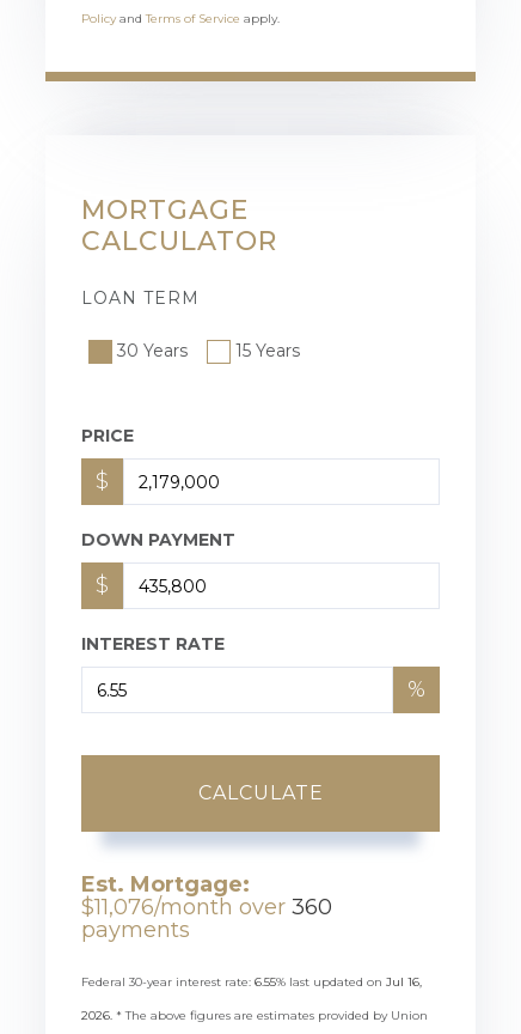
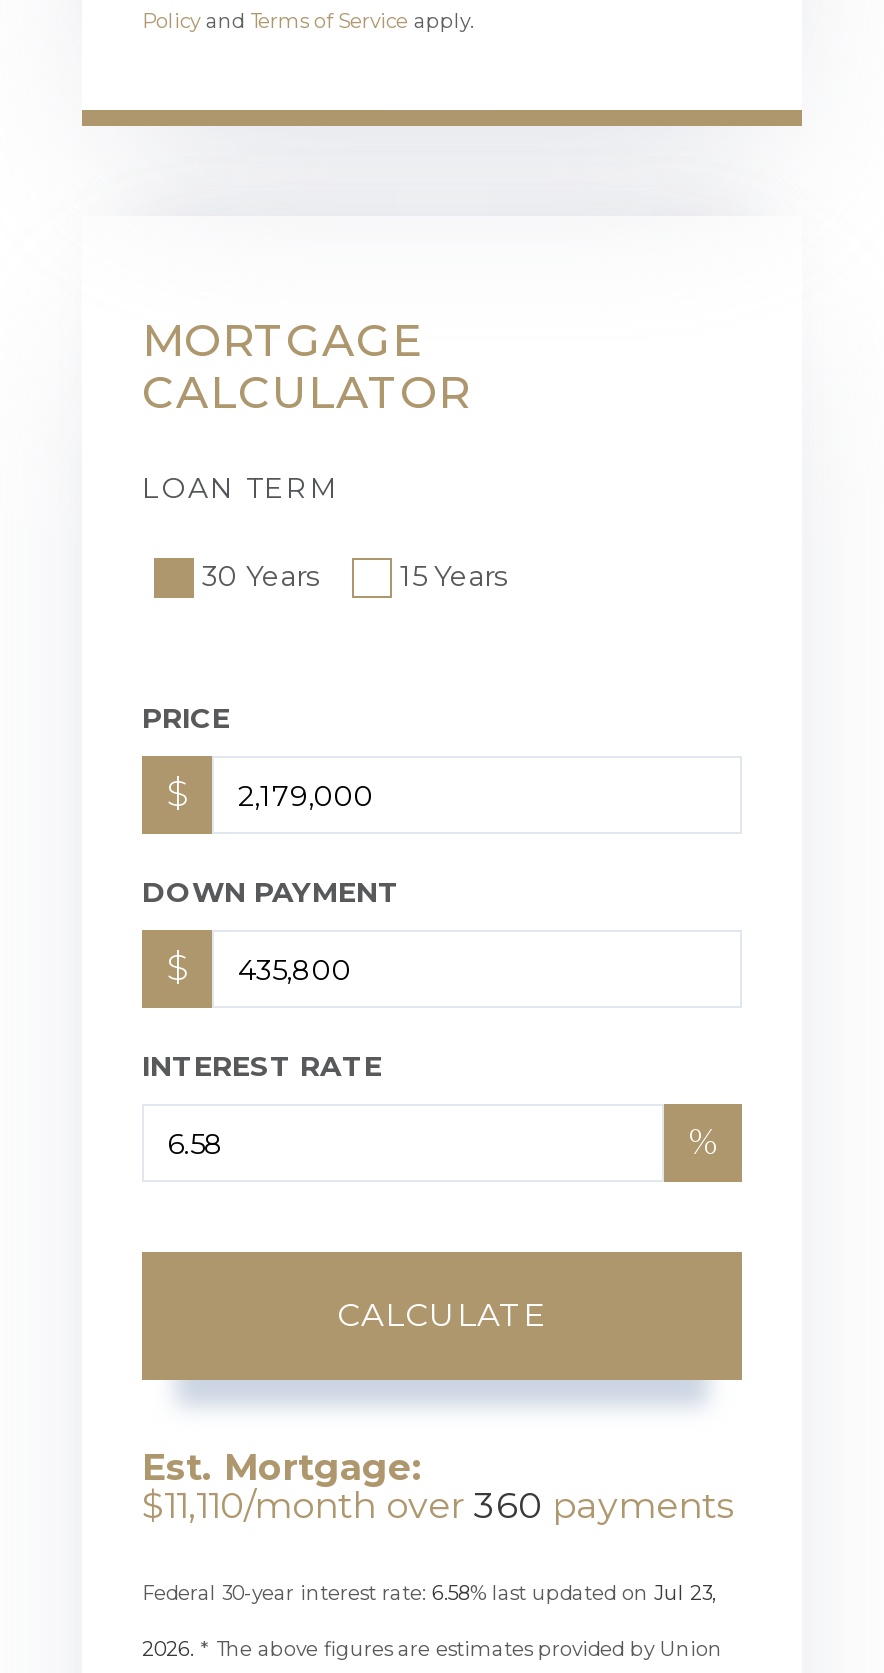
[81,894,332,943] $11,076/month over 360 | payments -> [142,1484,734,1528] $11,110/month over 360 payments
[81,974,422,990] Federal 30-year interest rate: 6.55% last updated on Jul 16, -> [142,1580,716,1606] Federal 30-year interest rate: 6.58% last updated on Jul 23,

